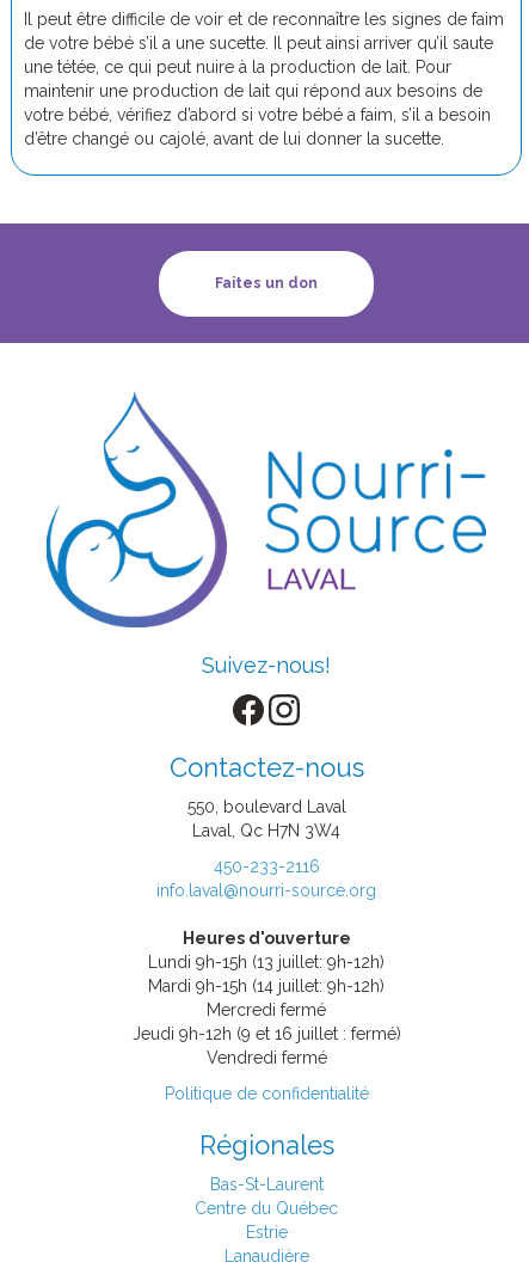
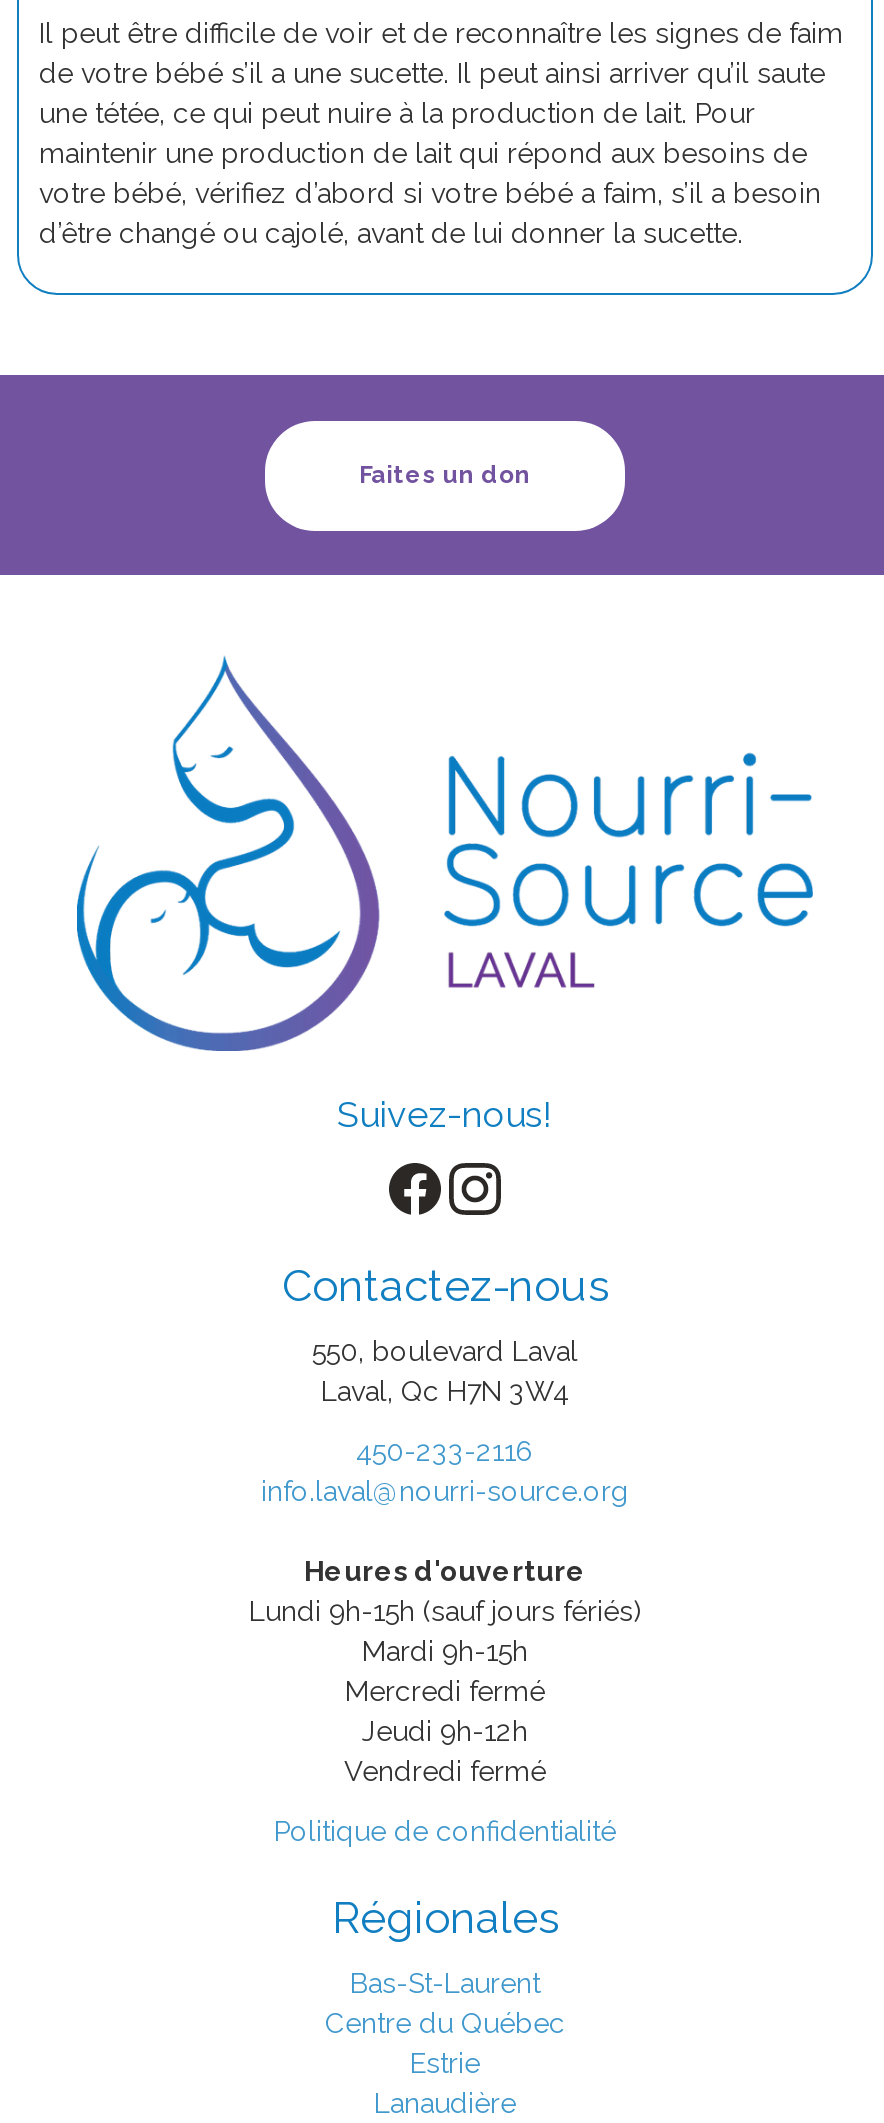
[148,953,385,996] Lundi 9h-15h (13 juillet: 9h-12h) | Mardi 9h-15h (14 juillet: 9h-12h) -> [249,1595,641,1667] Lundi 9h-15h (sauf jours fériés) | Mardi 9h-15h
[132,1024,401,1043] Jeudi 9h-12h (9 et 16 juillet : fermé) -> [362,1715,528,1747] Jeudi 9h-12h

